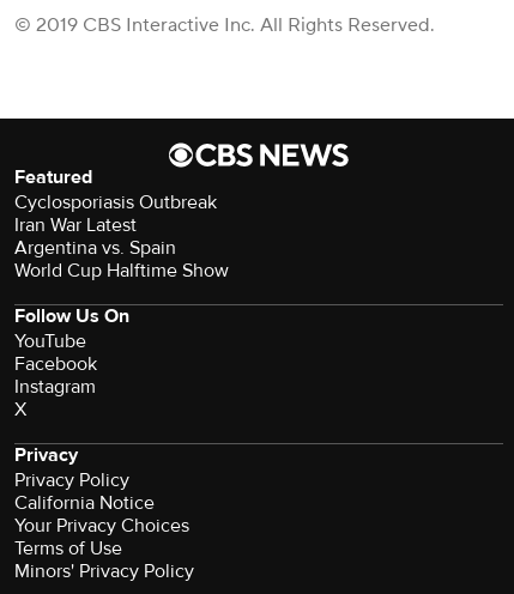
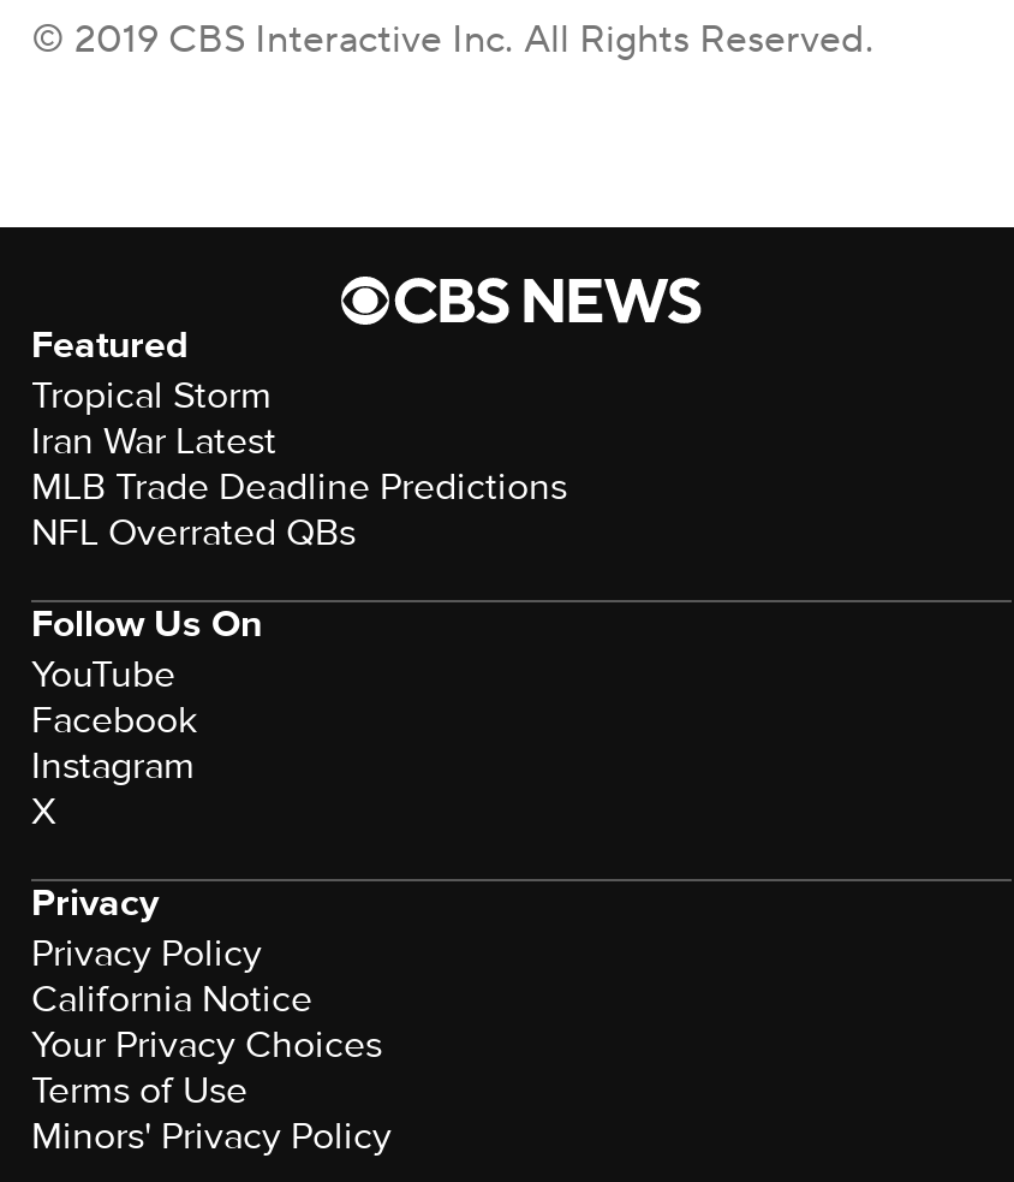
[14,190,217,214] Cyclosporiasis Outbreak -> [31,372,272,420] Tropical Storm
[14,236,229,283] Argentina vs. Spain | World Cup Halftime Show -> [31,463,567,557] MLB Trade Deadline Predictions | NFL Overrated QBs

